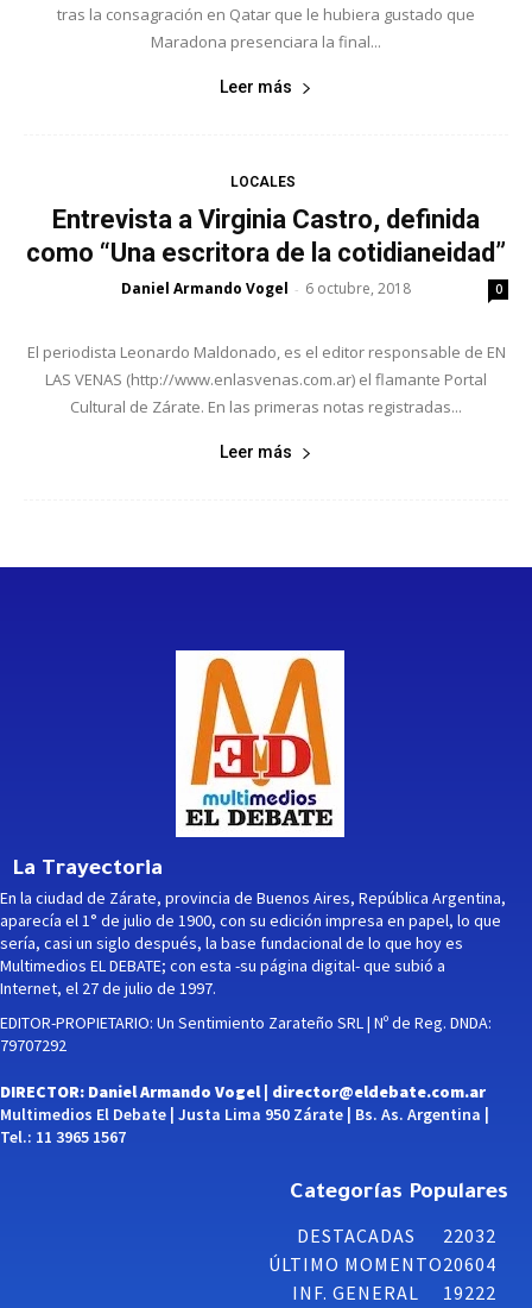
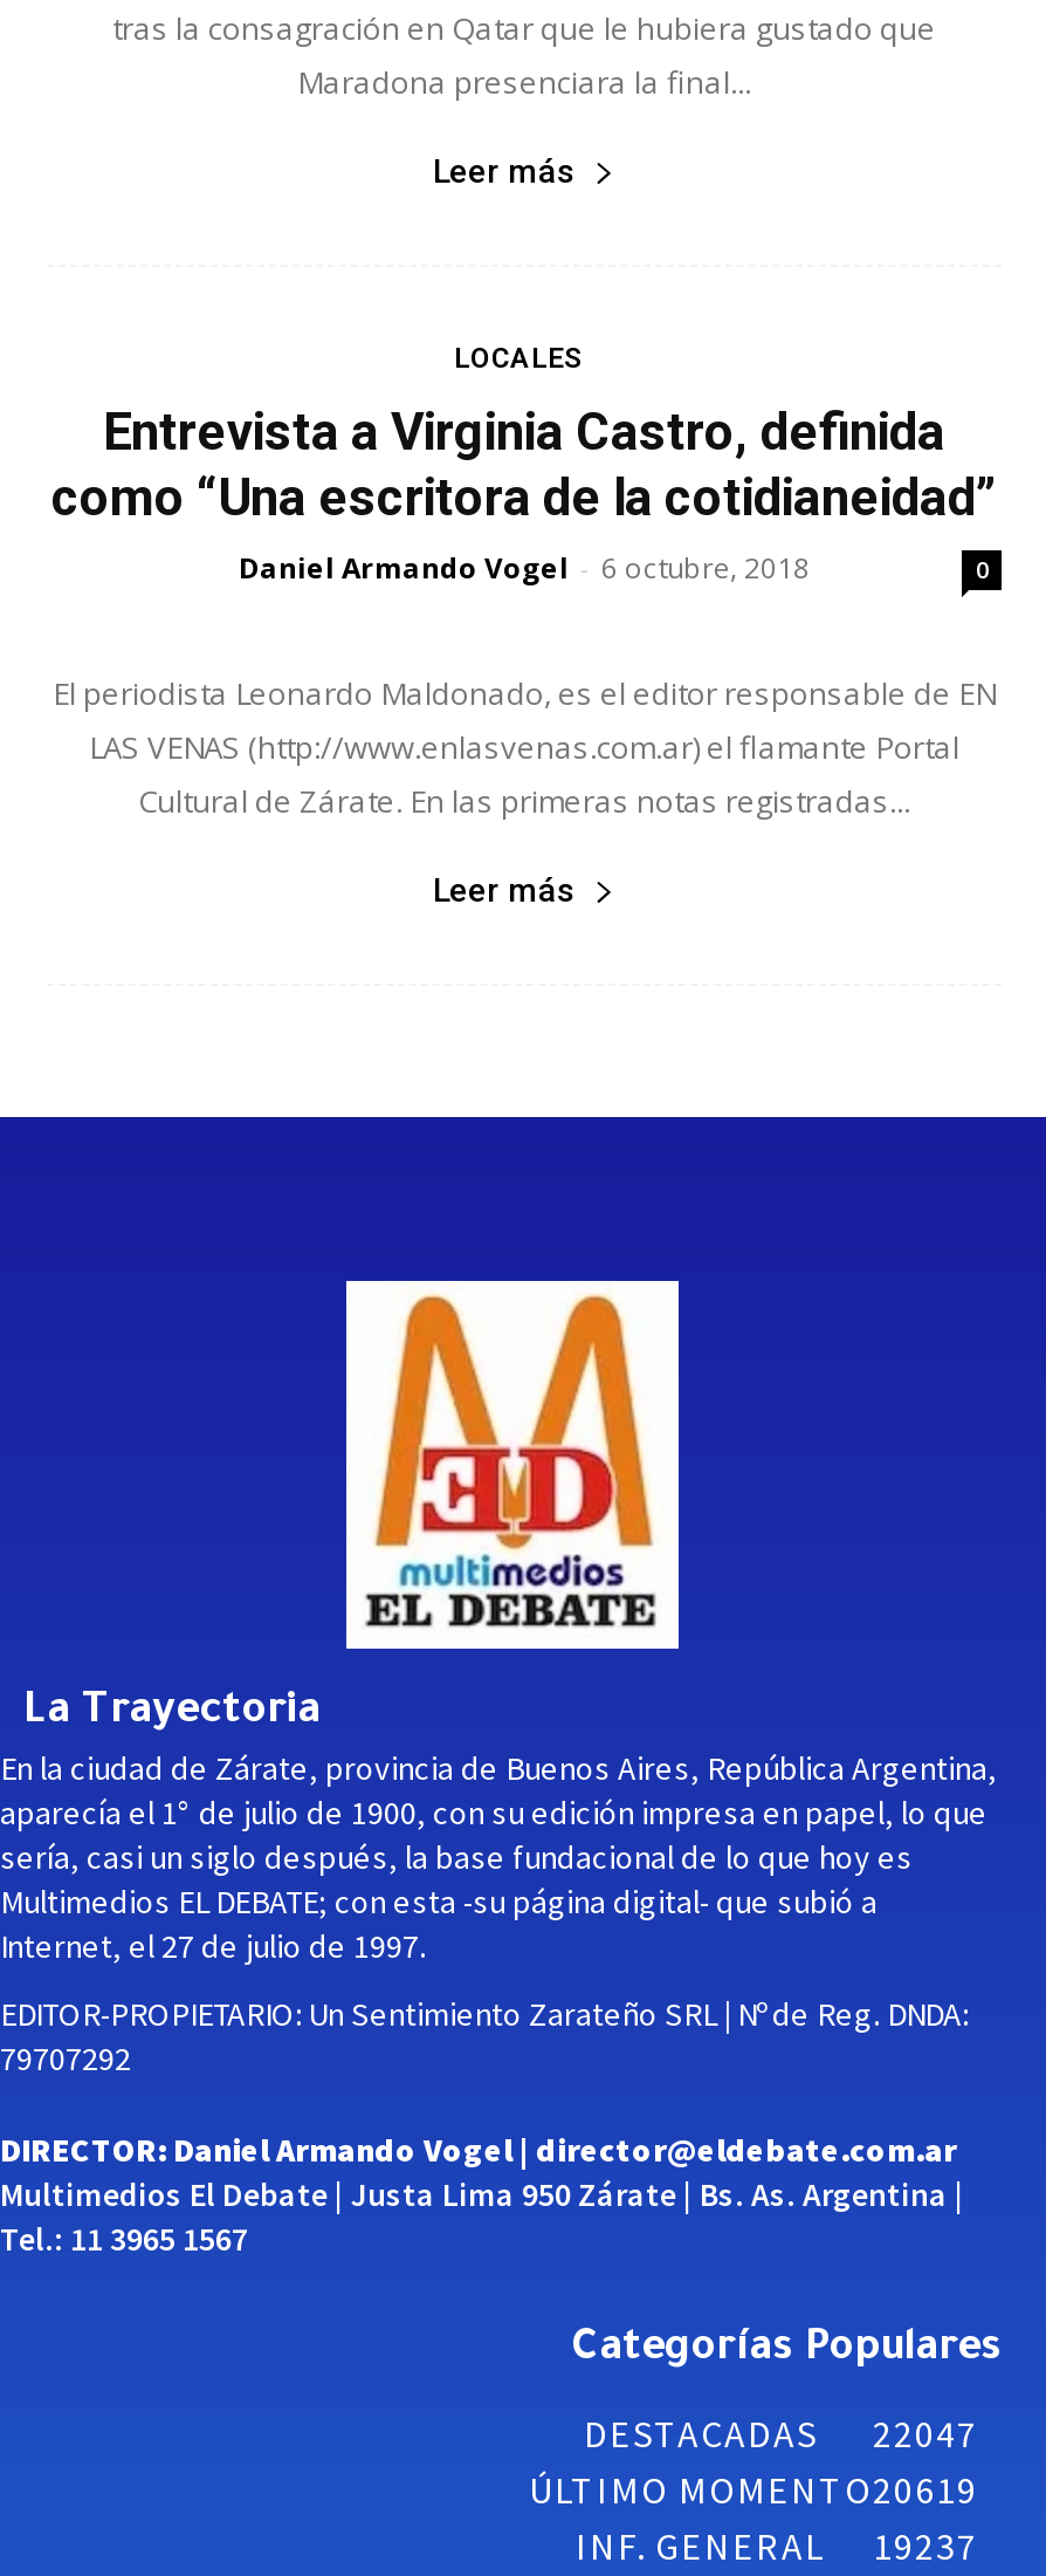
[296,1224,496,1248] DESTACADAS 22032 -> [584,2410,978,2457] DESTACADAS 22047
[268,1252,496,1276] ÚLTIMO MOMENTO20604 -> [529,2466,978,2513] ÚLTIMO MOMENTO20619
[292,1281,496,1305] INF. GENERAL 19222 -> [576,2523,978,2569] INF. GENERAL 19237

